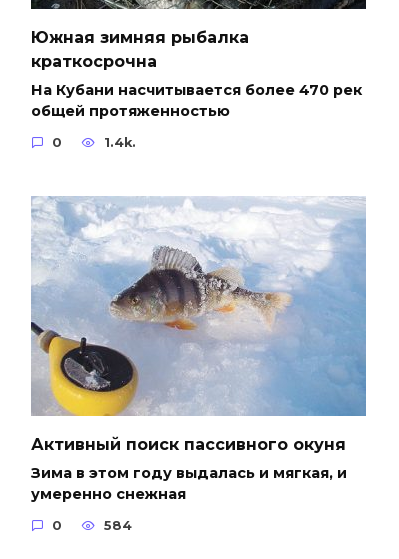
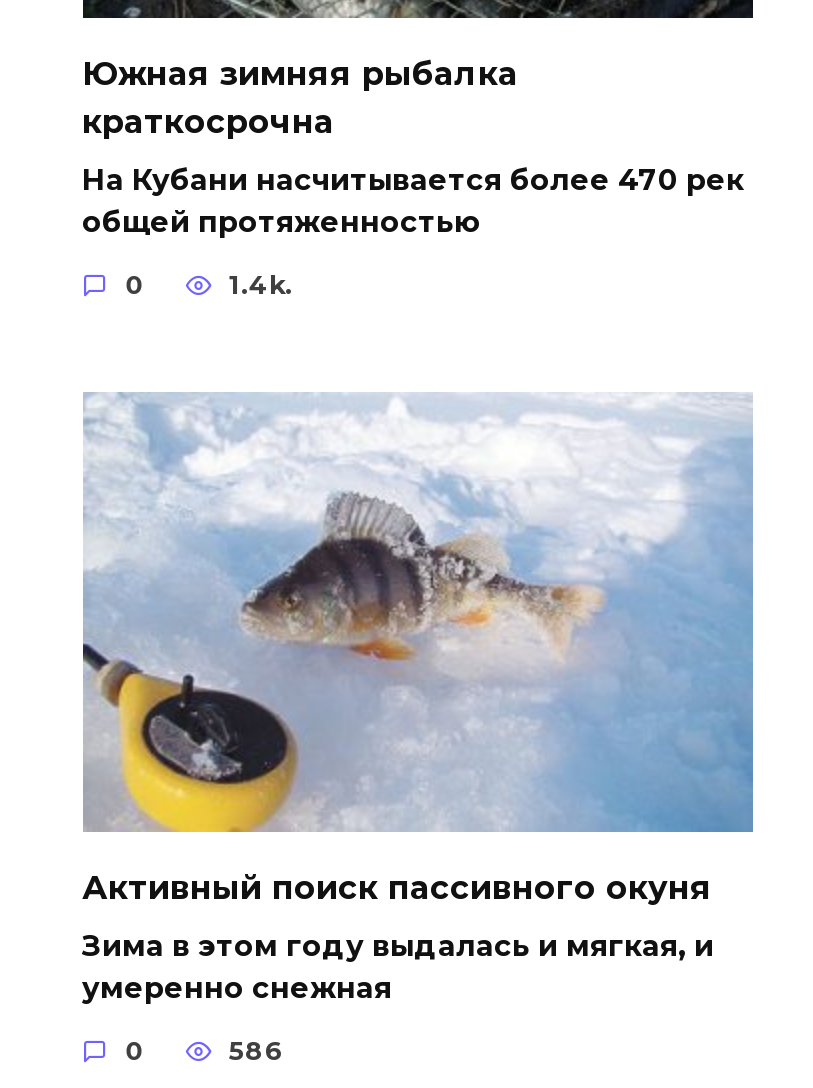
[104,518,132,533] 584 -> [229,1036,283,1066] 586

